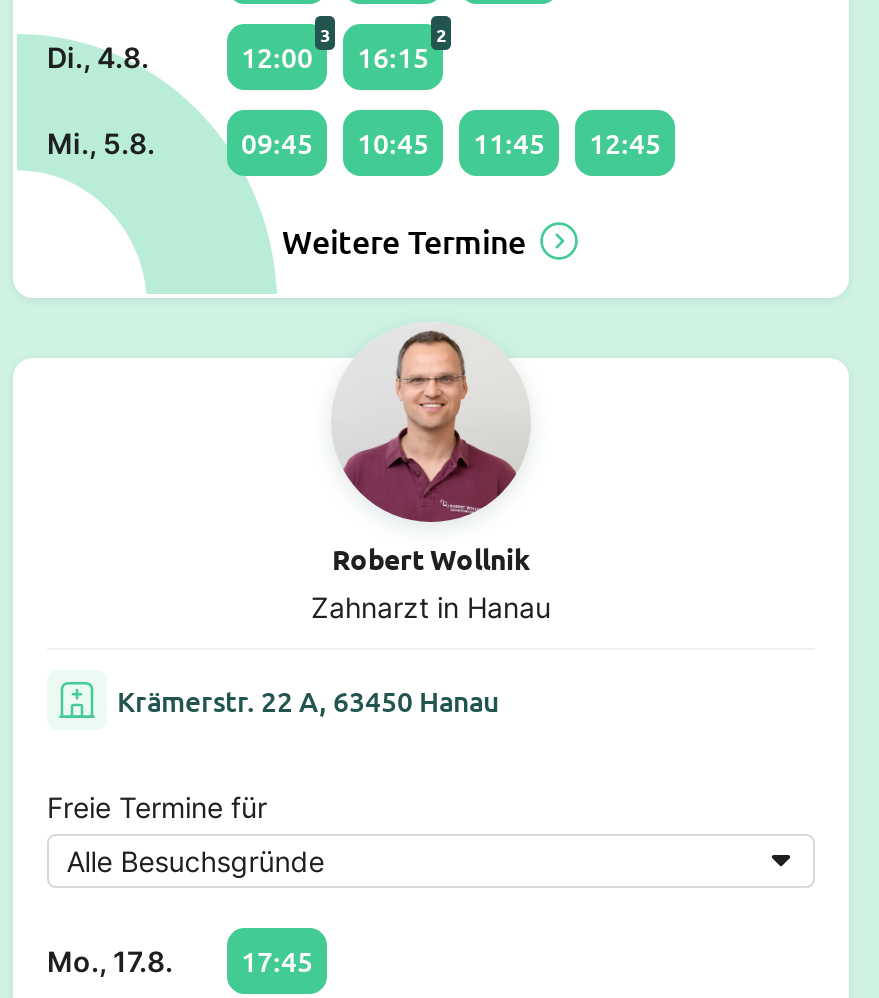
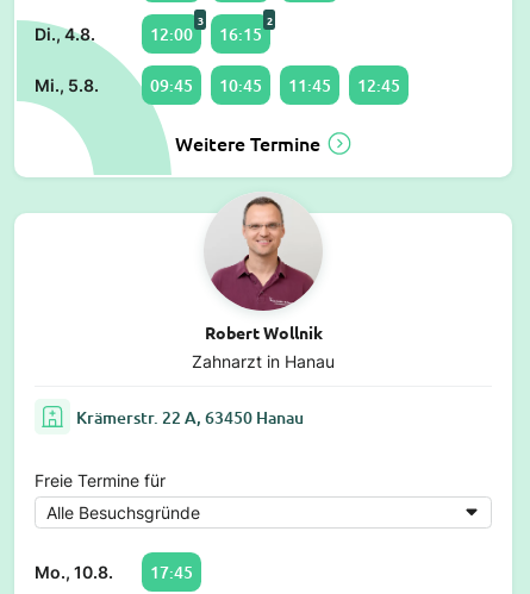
[47,943,313,981] Mo., 17.8. 17:45 -> [35,561,193,584] Mo., 10.8. 17:45

